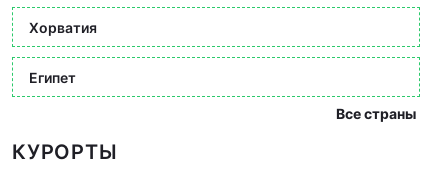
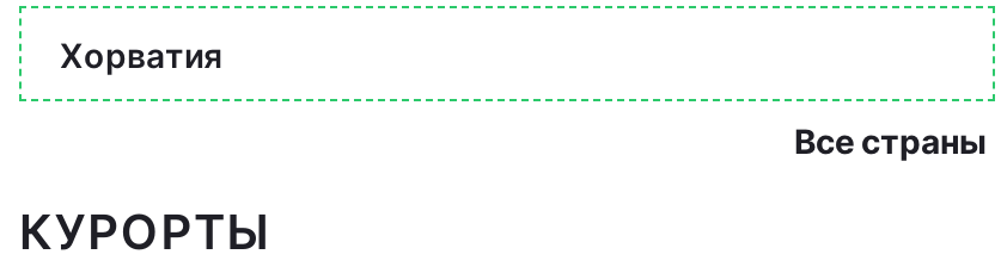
[29,68,76,85] Египет -> none

